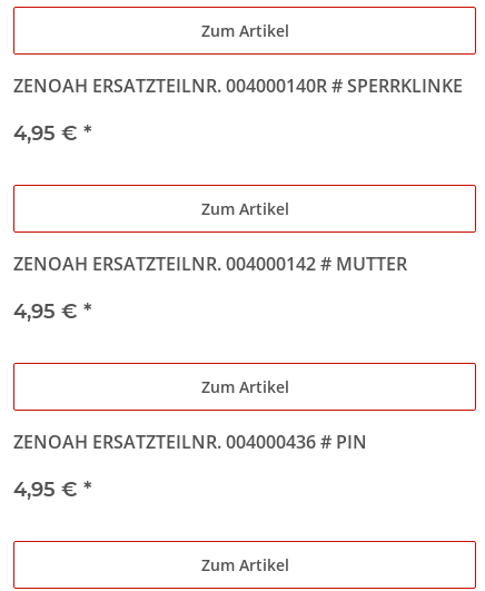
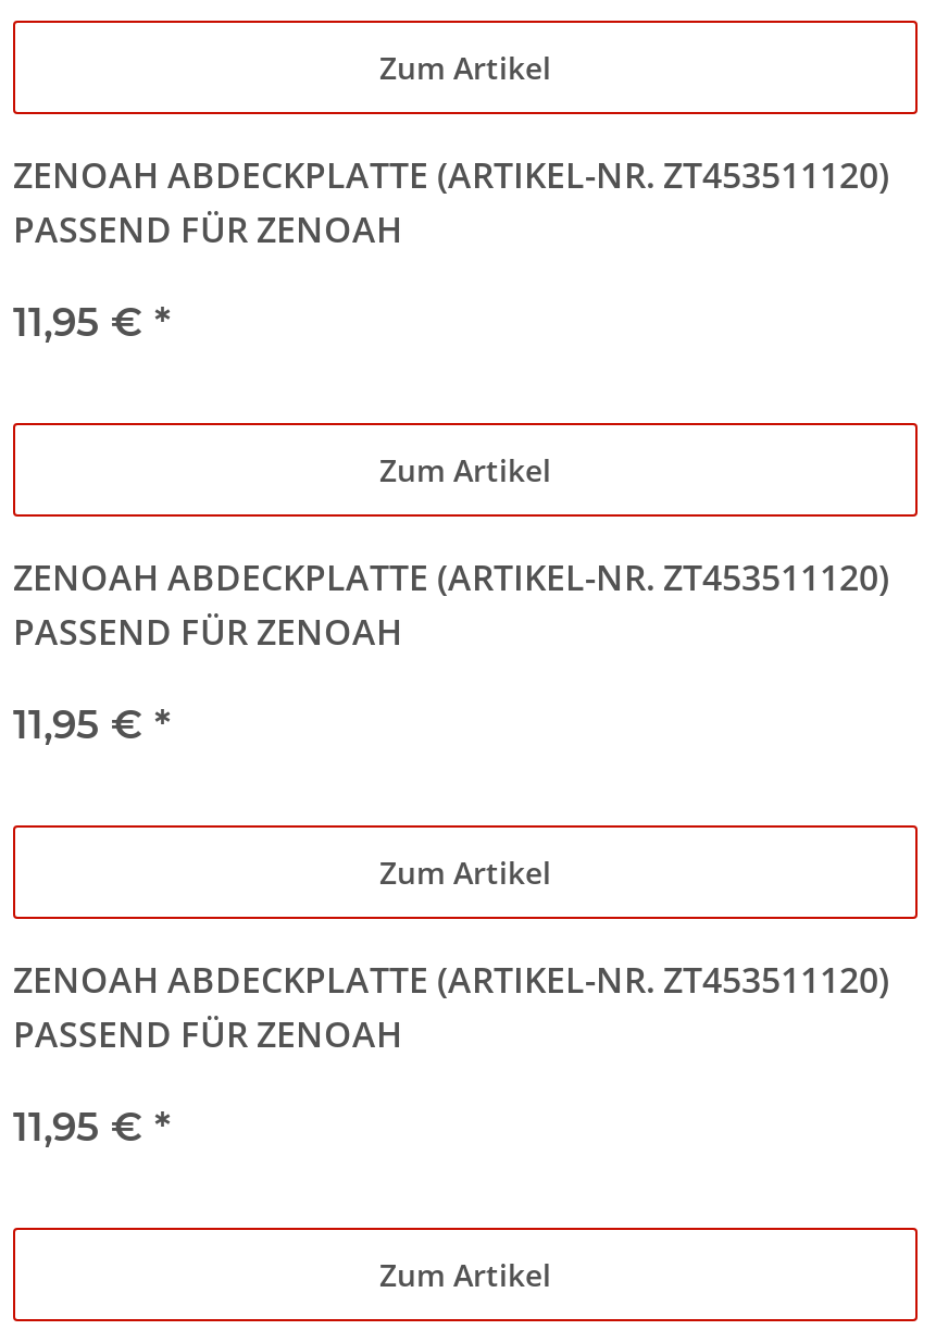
[13,73,463,98] ZENOAH ERSATZTEILNR. 004000140R # SPERRKLINKE -> [13,151,889,253] ZENOAH ABDECKPLATTE (ARTIKEL-NR. ZT453511120) | PASSEND FÜR ZENOAH
[13,121,91,146] 4,95 €* -> [13,299,170,346] 11,95 €*
[13,251,407,276] ZENOAH ERSATZTEILNR. 004000142 # MUTTER -> [13,553,889,655] ZENOAH ABDECKPLATTE (ARTIKEL-NR. ZT453511120) | PASSEND FÜR ZENOAH
[13,299,91,324] 4,95 €* -> [13,701,170,749] 11,95 €*
[13,429,367,454] ZENOAH ERSATZTEILNR. 004000436 # PIN -> [13,955,889,1058] ZENOAH ABDECKPLATTE (ARTIKEL-NR. ZT453511120) | PASSEND FÜR ZENOAH
[13,477,91,502] 4,95 €* -> [13,1103,170,1151] 11,95 €*

